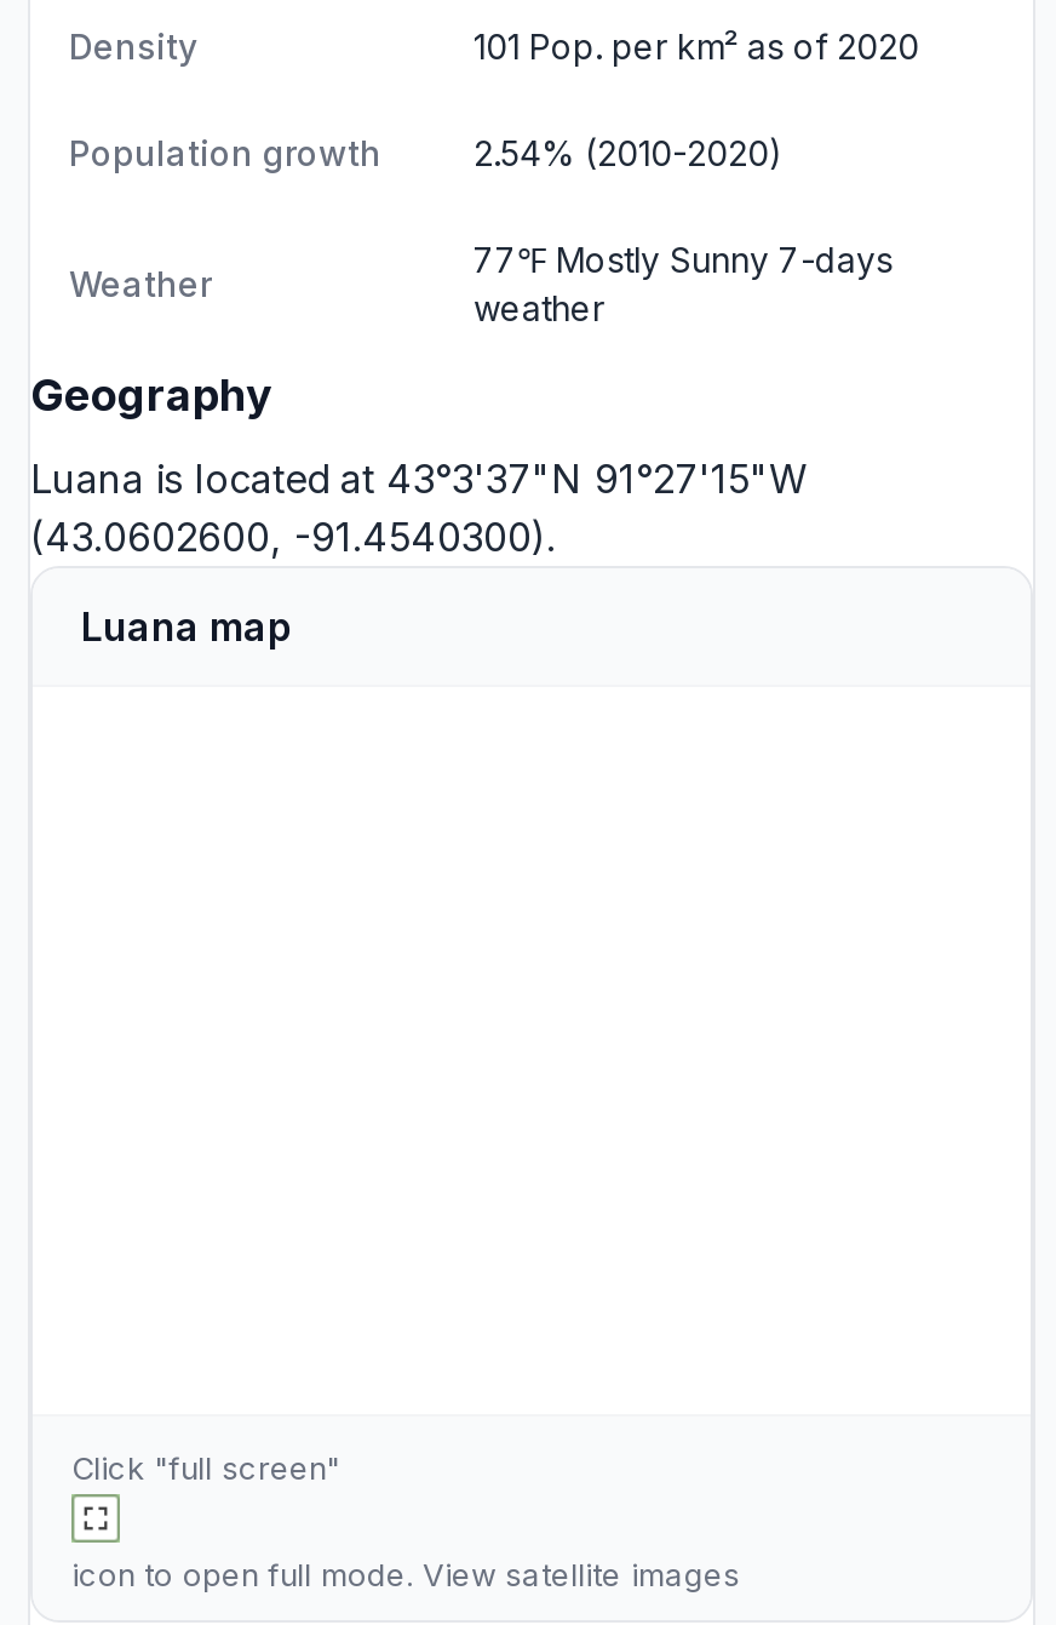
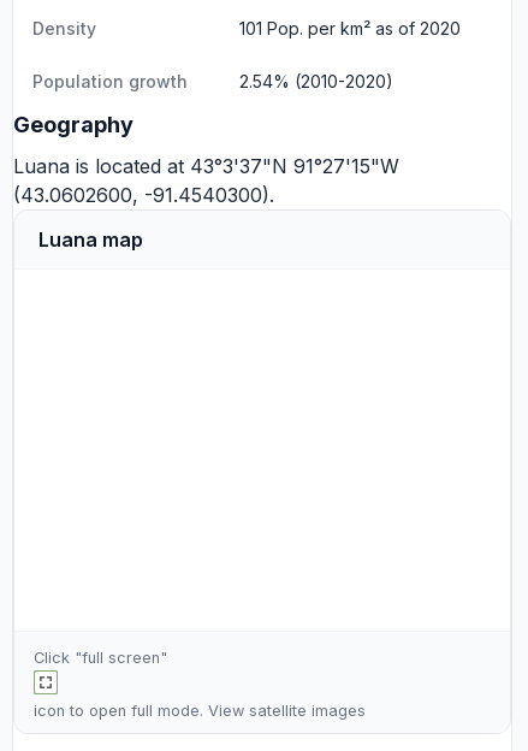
[474,239,893,328] 77℉ Mostly Sunny 7-days | weather -> none
[69,263,212,304] Weather -> none

